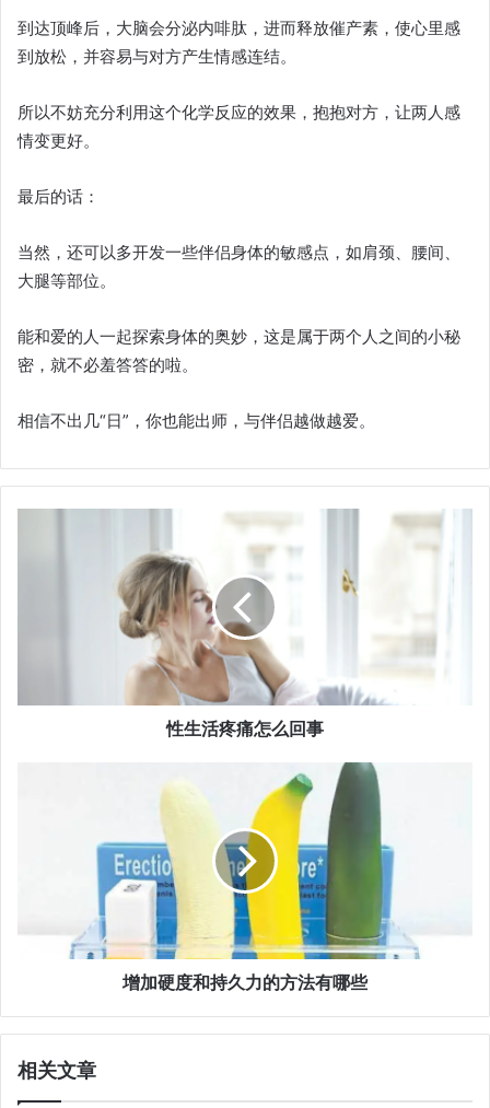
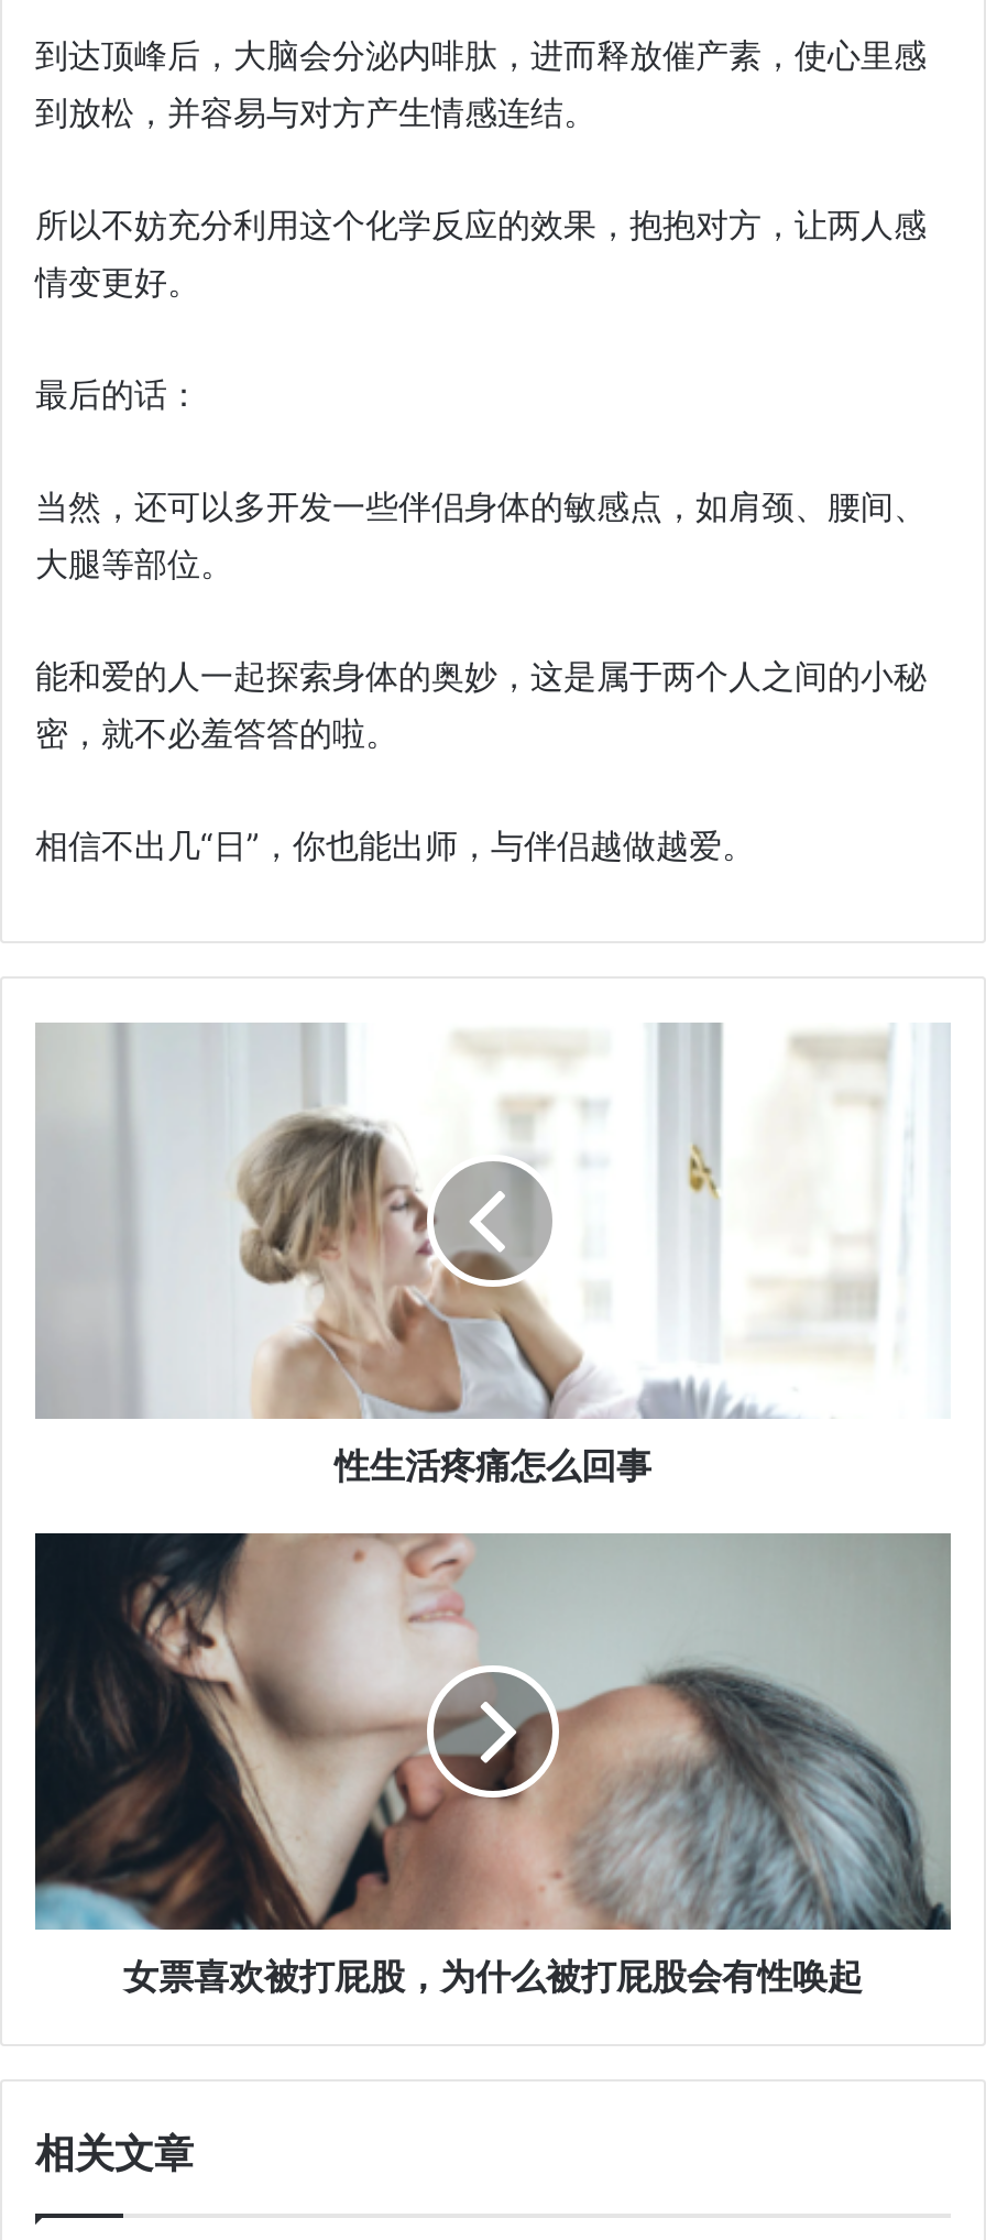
[17,762,472,993] [image] | 增加硬度和持久力的方法有哪些 -> [33,1531,953,1998] [image] | 女票喜欢被打屁股，为什么被打屁股会有性唤起

